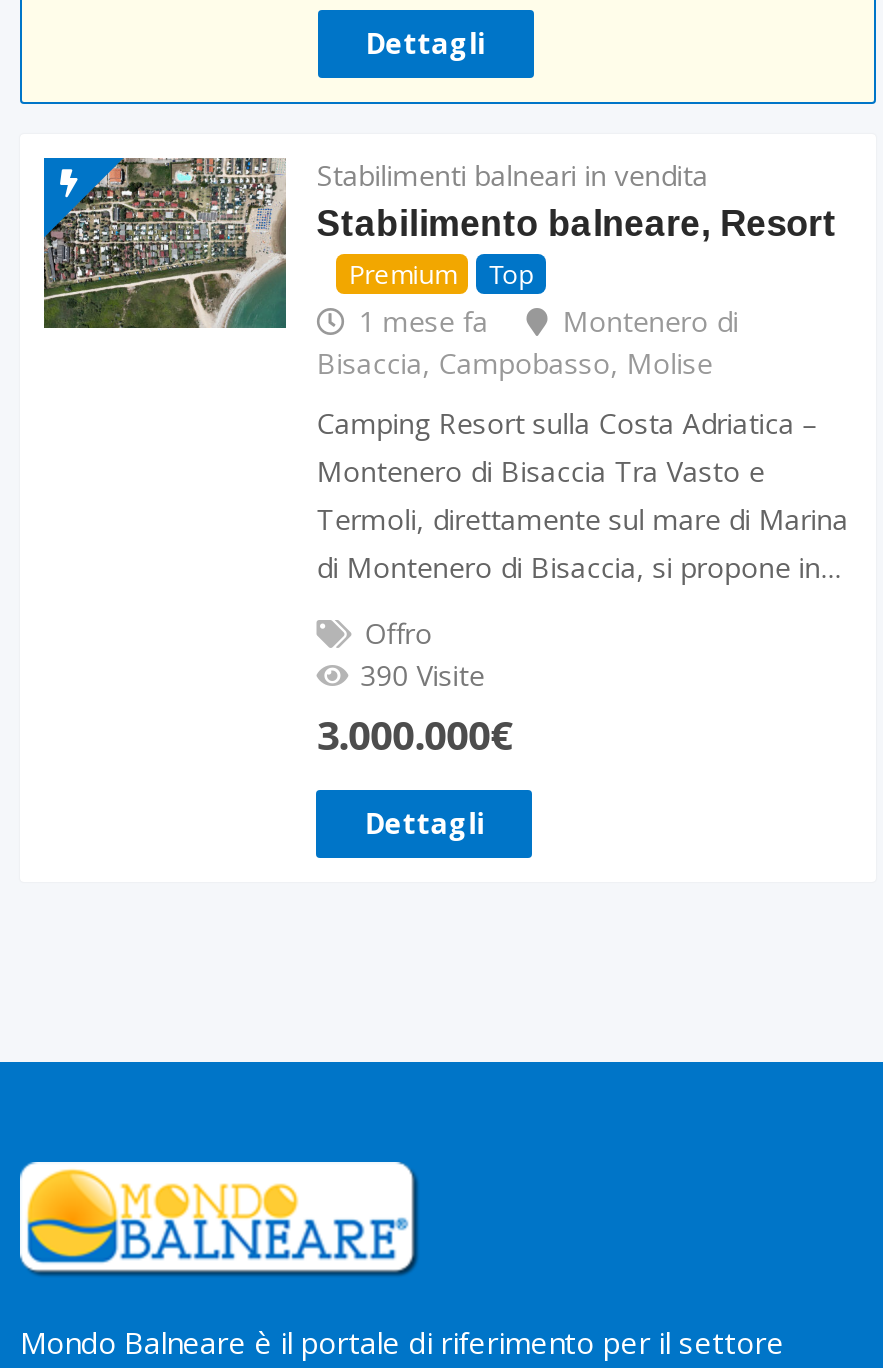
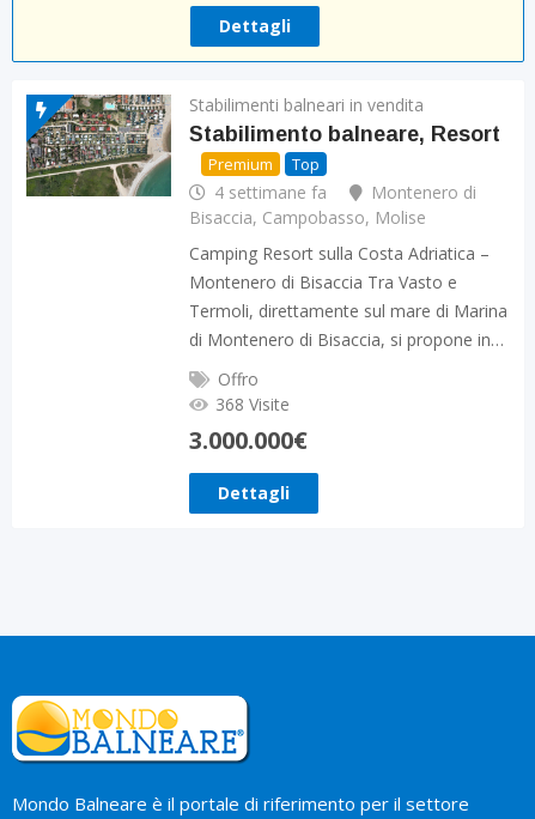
[358,301,738,339] 1 mese fa Montenero di -> [214,180,477,203] 4 settimane fa Montenero di
[360,655,484,693] 390 Visite -> [216,392,290,415] 368 Visite

